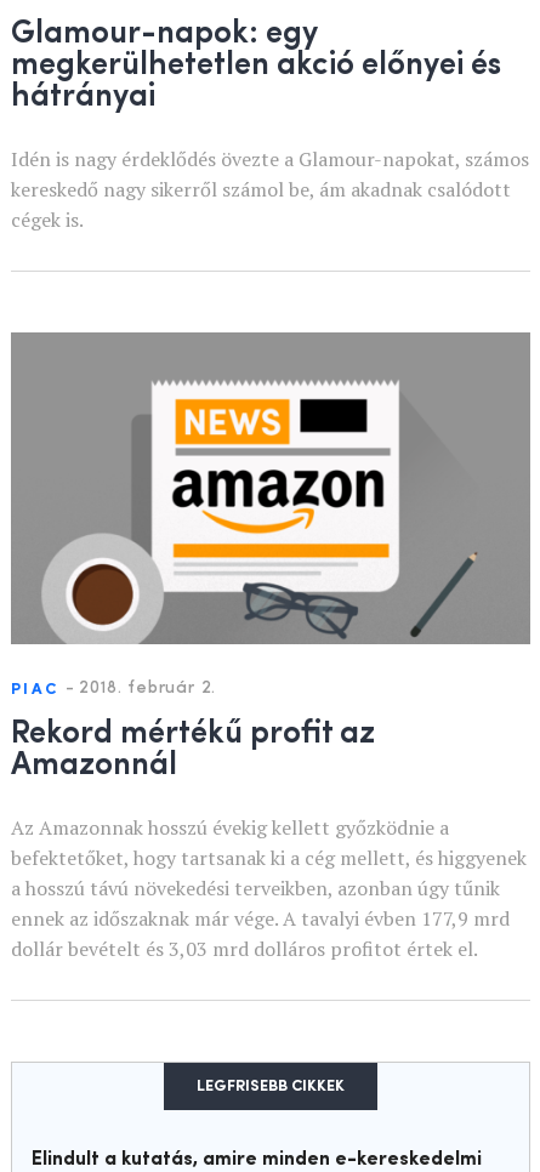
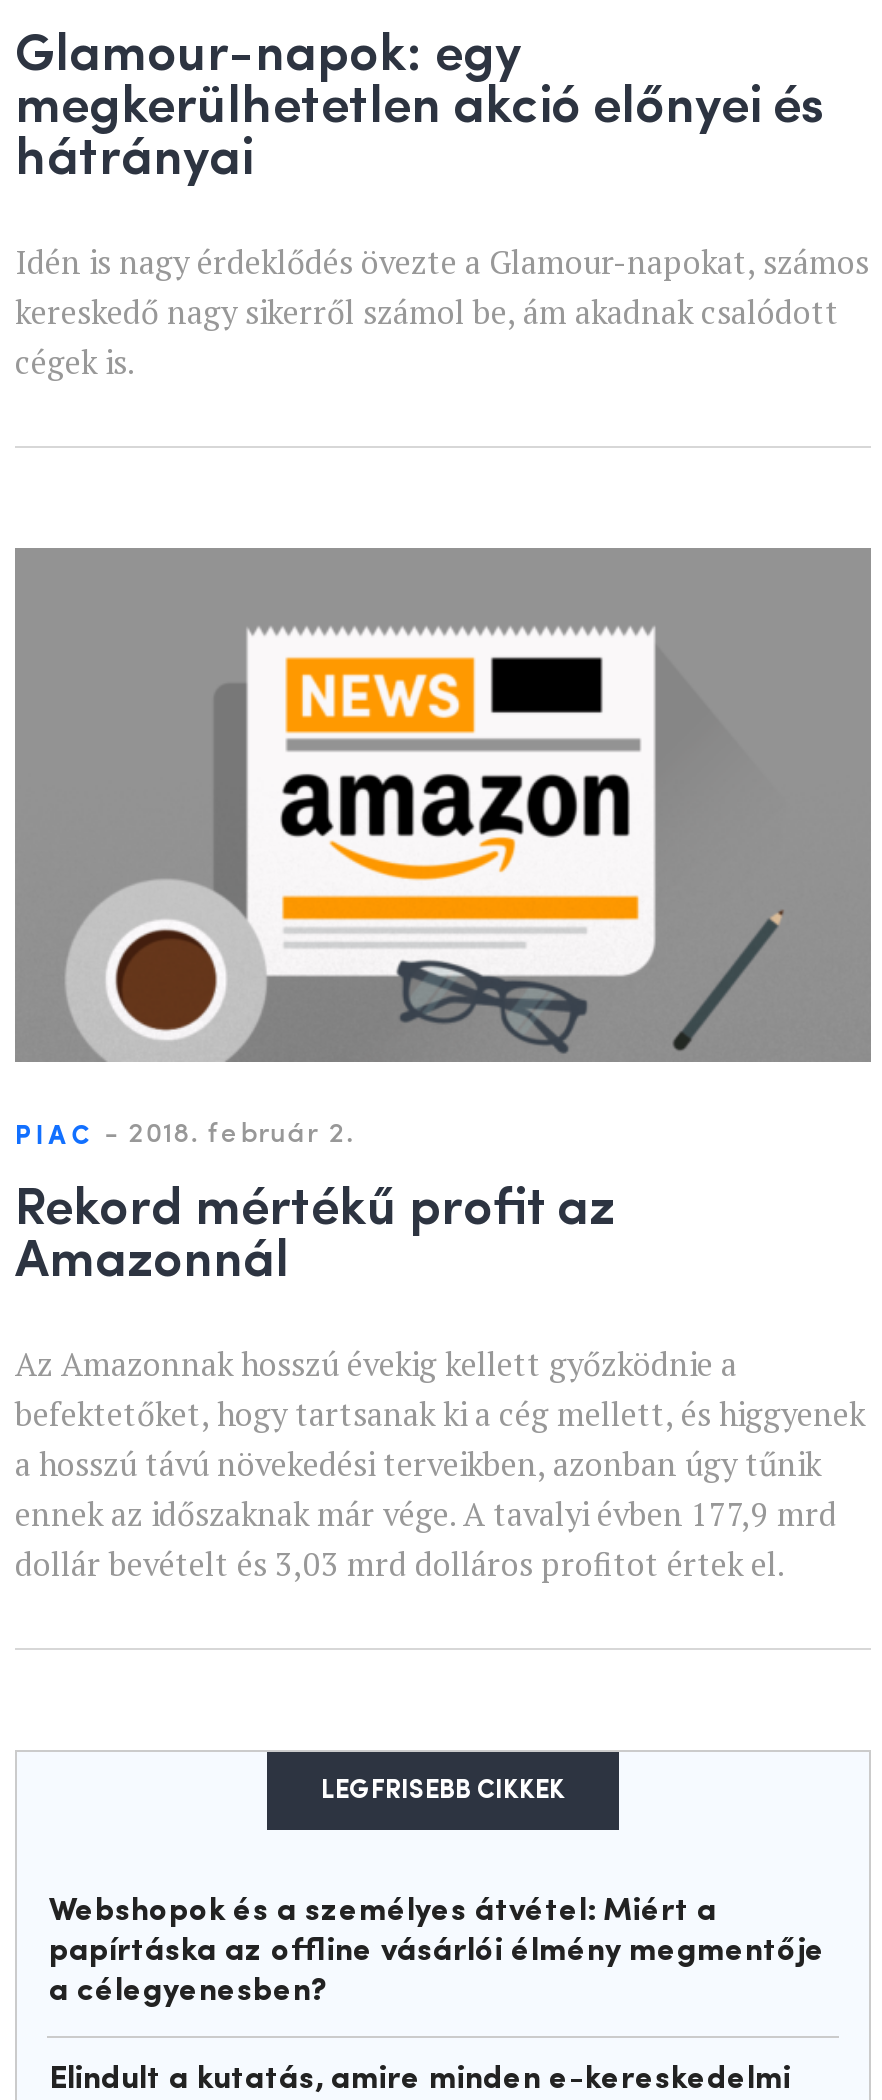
none -> [49,1896,825,2008] Webshopok és a személyes átvétel: Miért a | papírtáska az offline vásárlói élmény megmentője | a célegyenesben?

